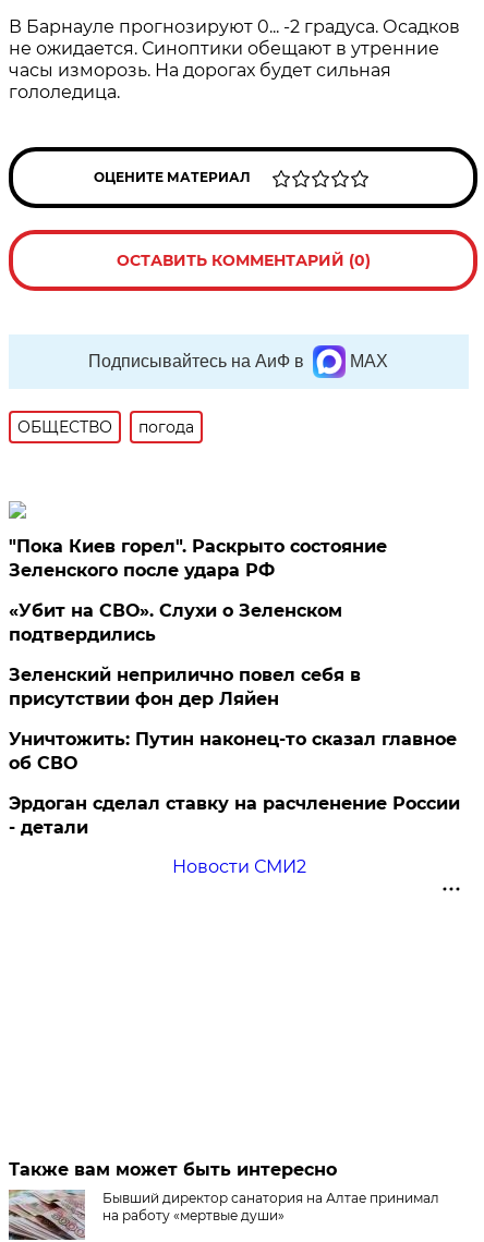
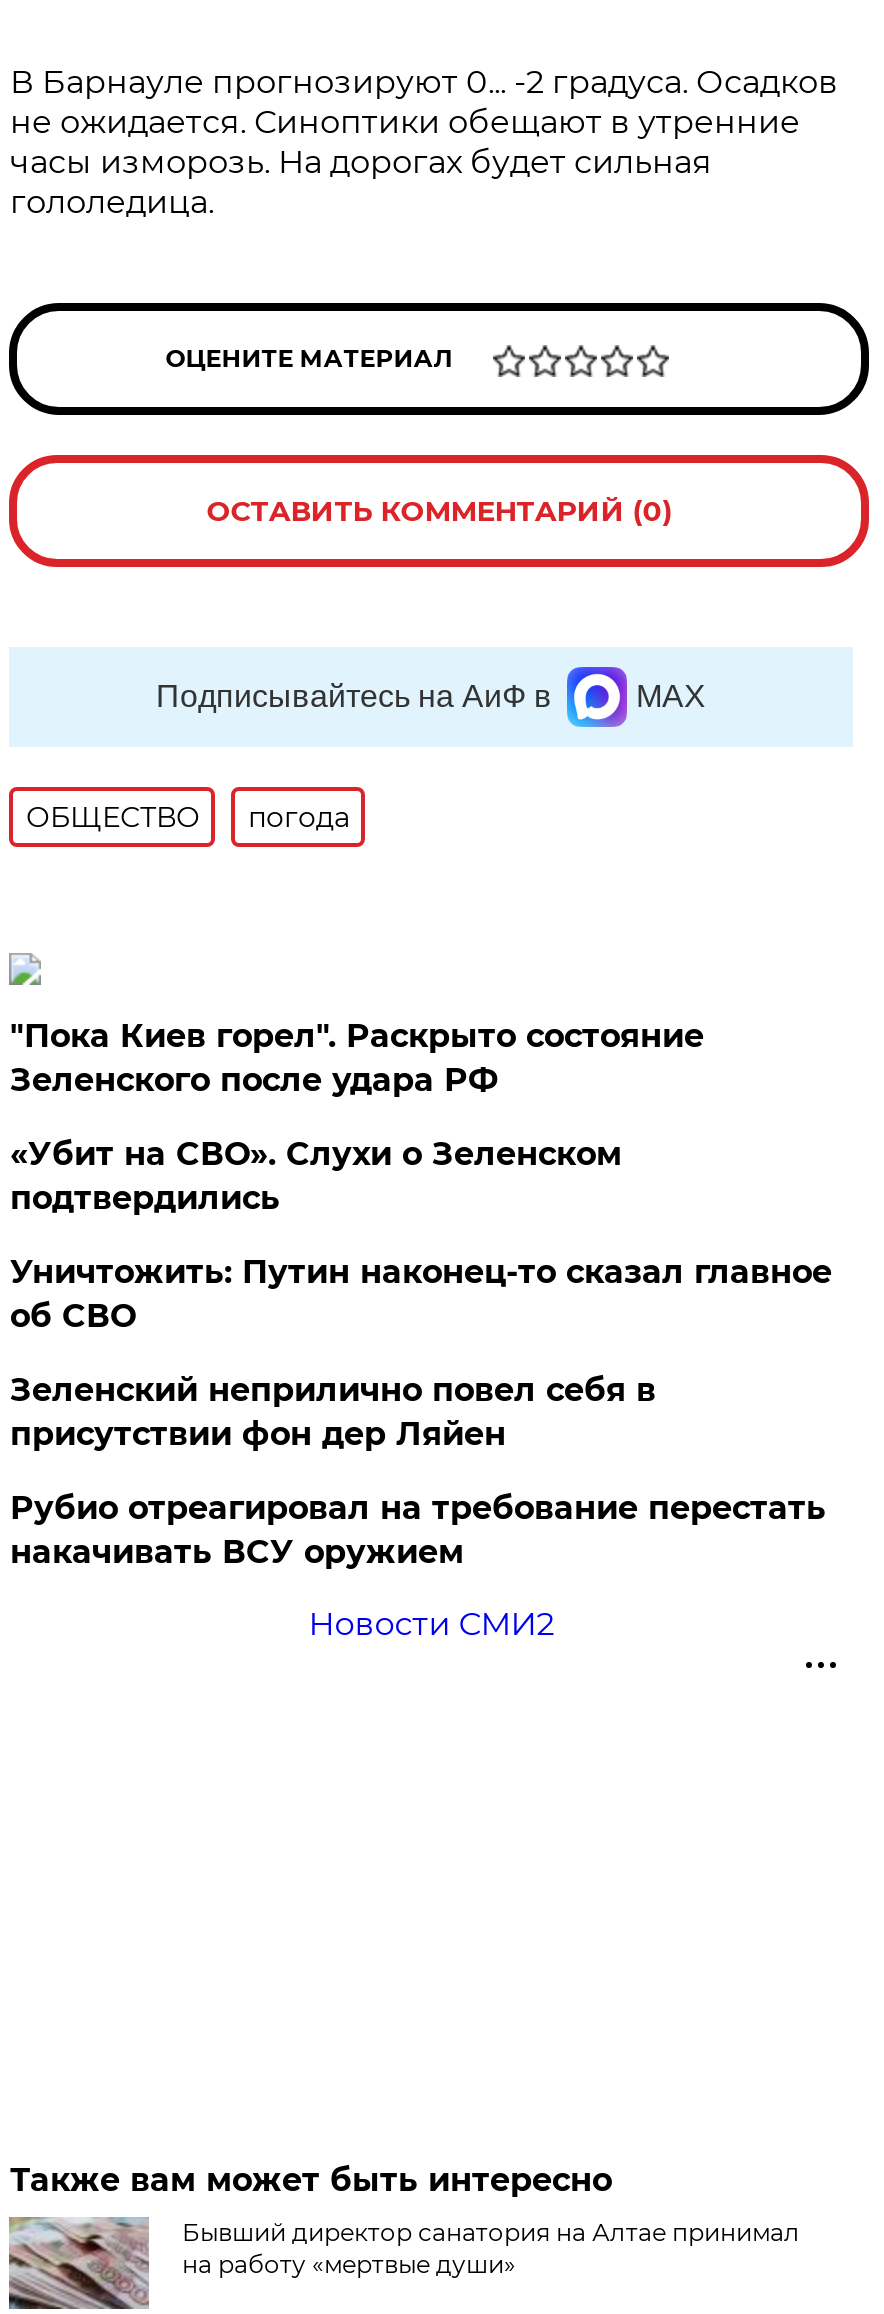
moved [9,665,361,709] -> [10,1371,656,1453]: Зеленский неприлично повел cебя в | присутствии фон дер Ляйен
moved [9,729,457,774] -> [10,1253,832,1335]: Уничтожить: Путин наконец-то сказал главное | об СВО
[9,793,460,838] Эрдоган сделал ставку на расчленение России | - детали -> [10,1489,826,1571] Рубио отреагировал на требование перестать | накачивать ВСУ оружием

